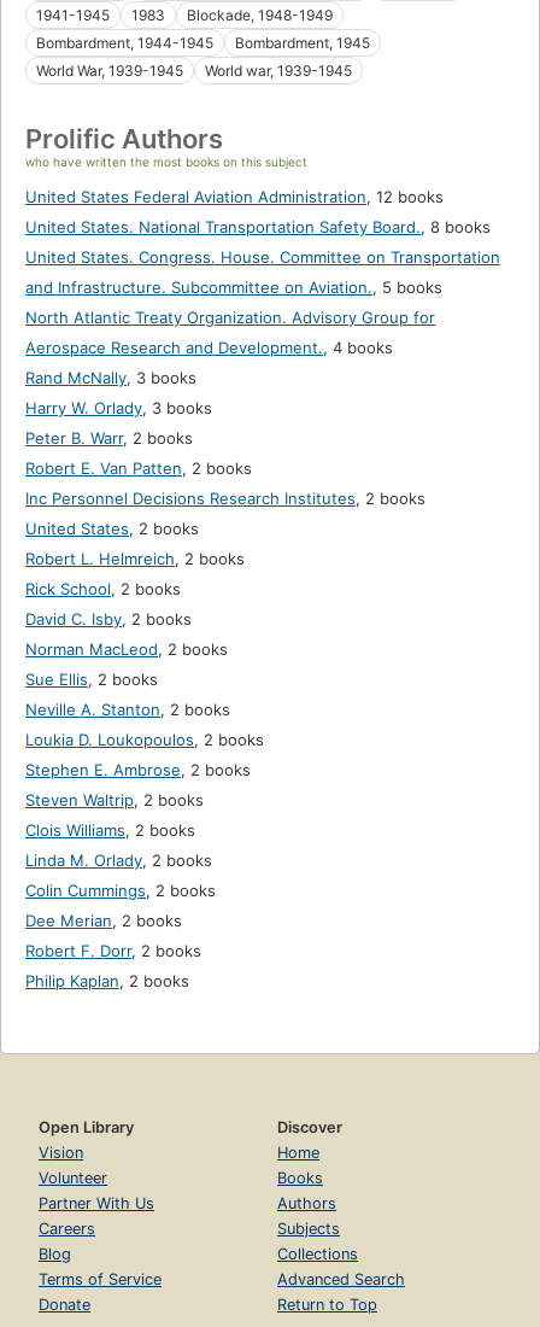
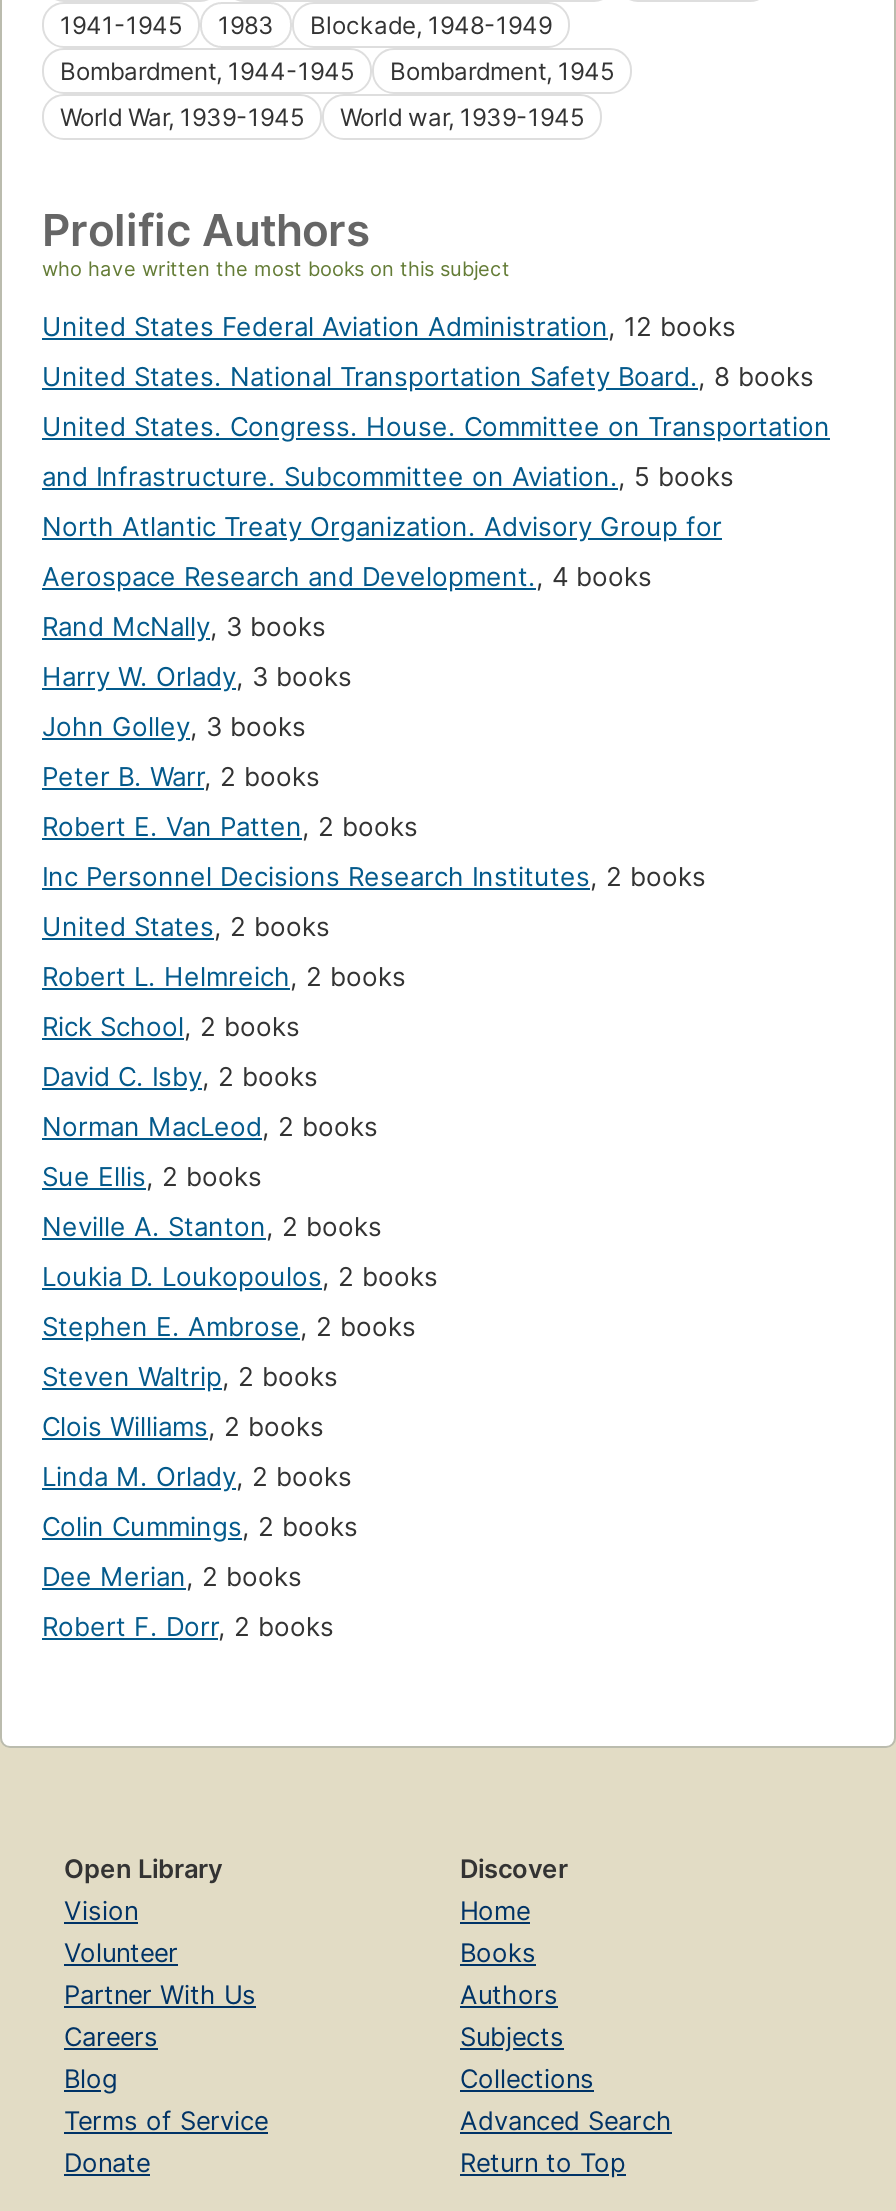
none -> [42,710,306,742] John Golley, 3 books
moved [25,428,425,960] -> [42,760,706,1642]: Peter B. Warr, 2 books | Robert E. Van Patten, 2 books | Inc Personnel Decisions Research Institutes, 2 books | ... | Dee Merian, 2 books | Robert F. Dorr, 2 books
[25,971,189,990] Philip Kaplan, 2 books -> none

